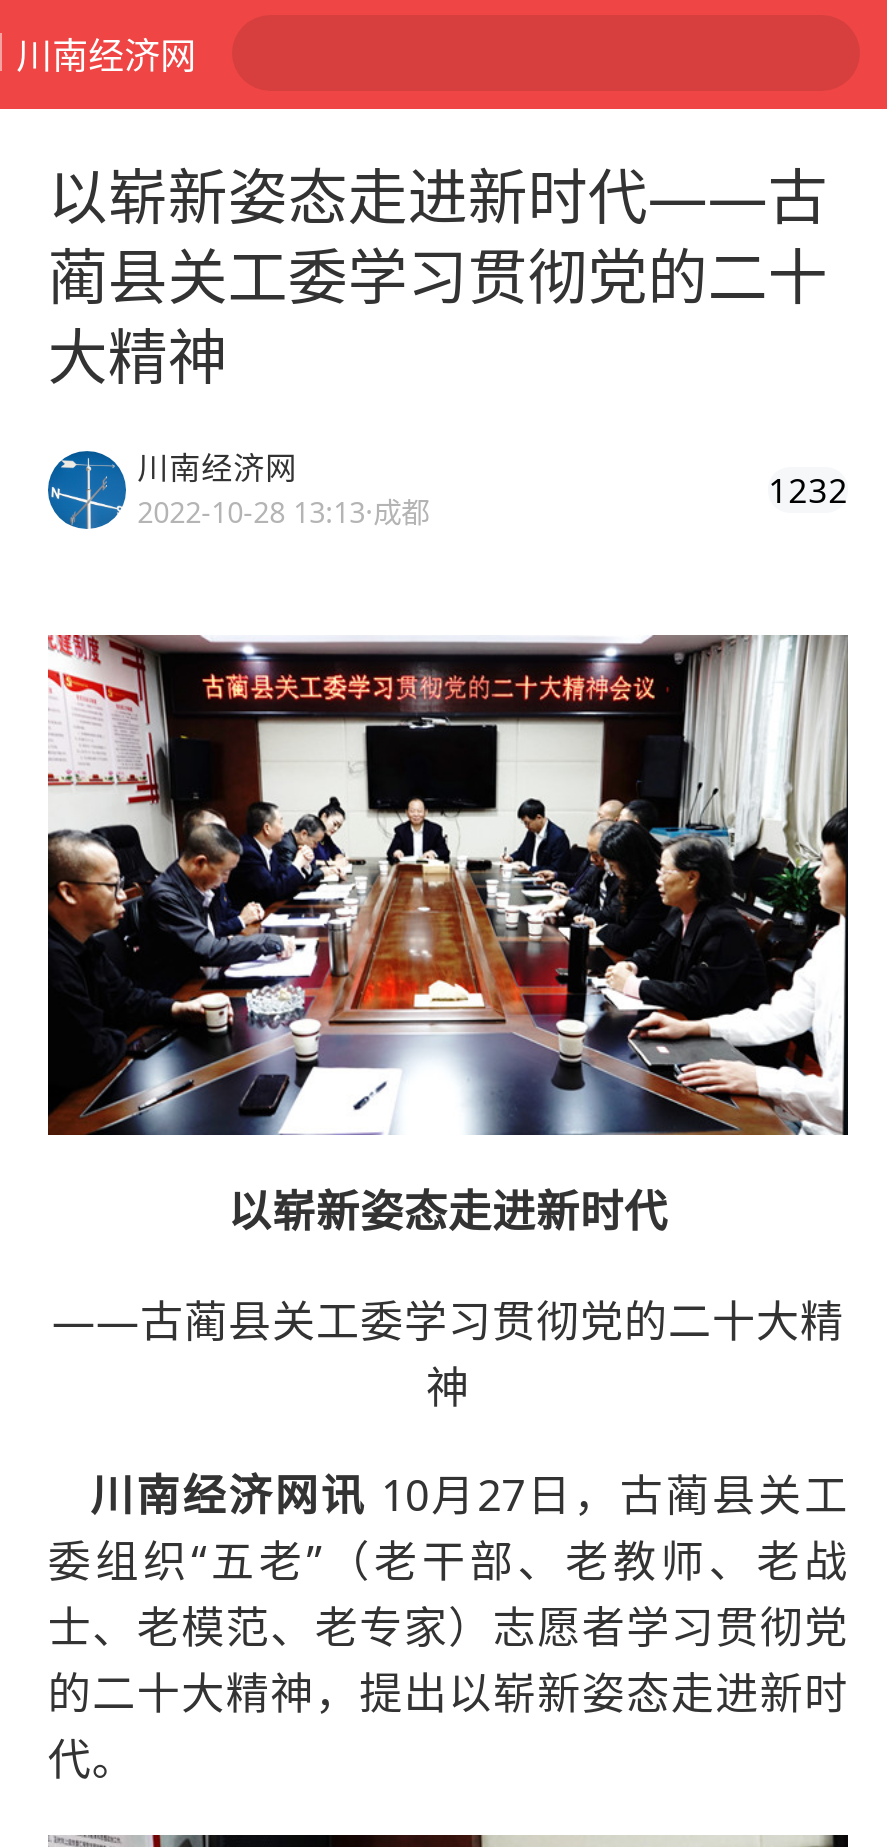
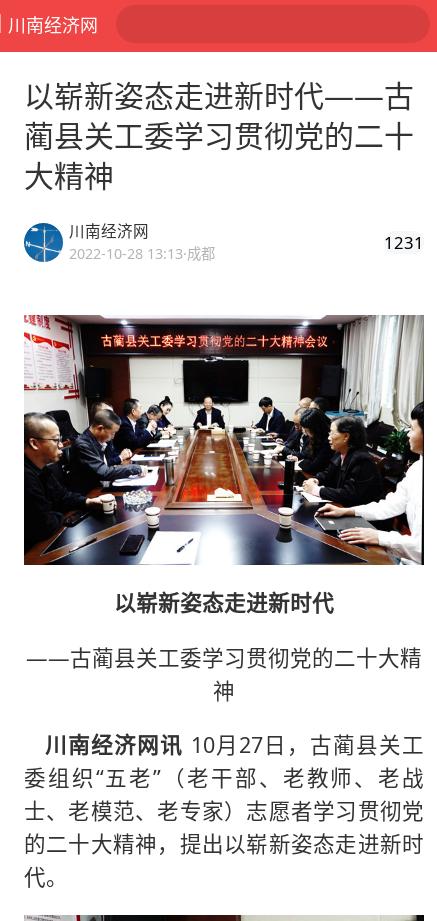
[768,466,848,512] 1232 -> [384,231,424,254] 1231

